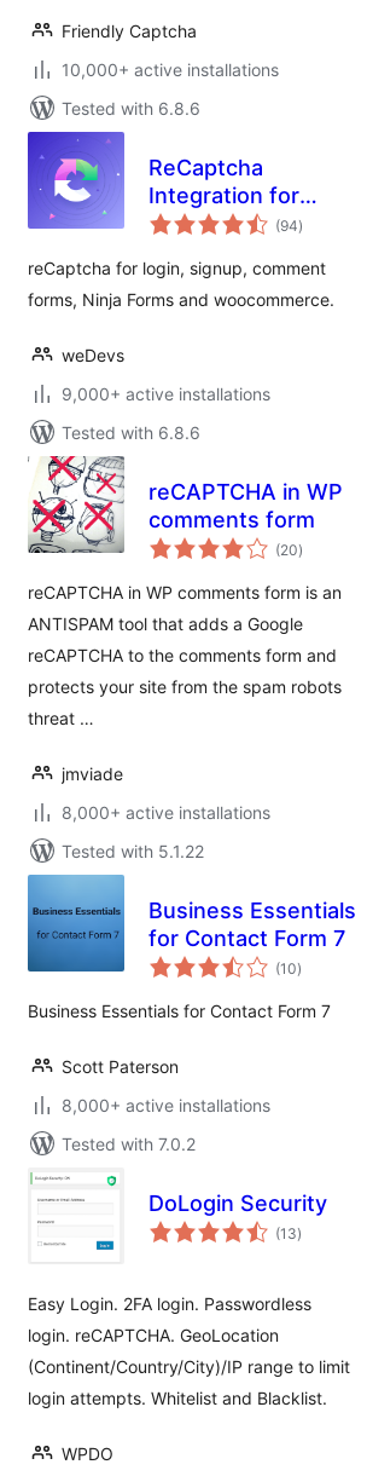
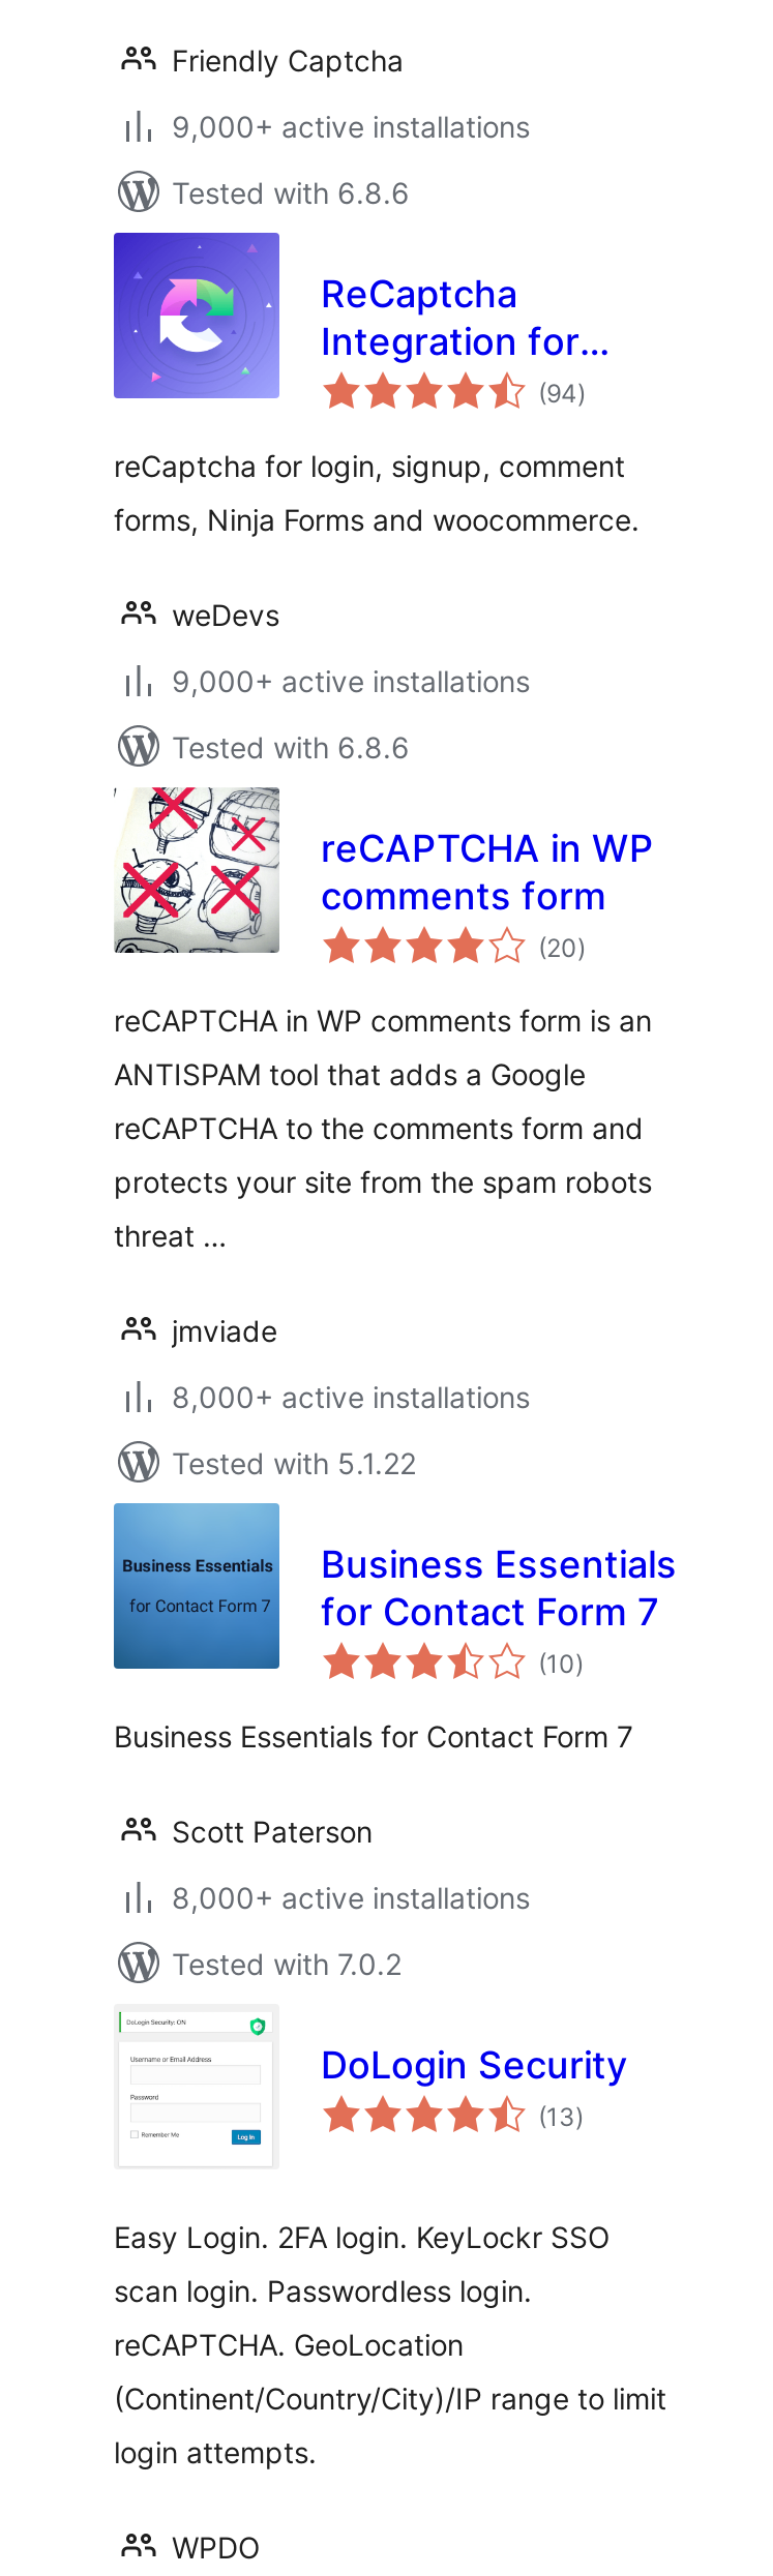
[62,59,279,80] 10,000+ active installations -> [172,109,530,144] 9,000+ active installations
[28,1293,311,1345] Easy Login. 2FA login. Passwordless | login. reCAPTCHA. GeoLocation -> [114,2219,611,2362] Easy Login. 2FA login. KeyLockr SSO | scan login. Passwordless login. | reCAPTCHA. GeoLocation
[28,1388,327,1408] login attempts. Whitelist and Blacklist. -> [114,2434,317,2469] login attempts.

